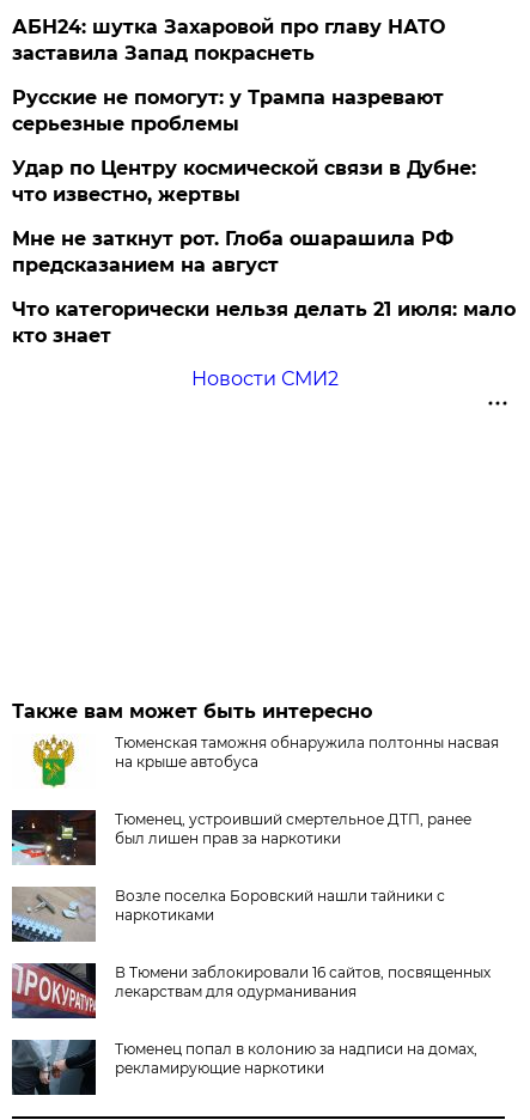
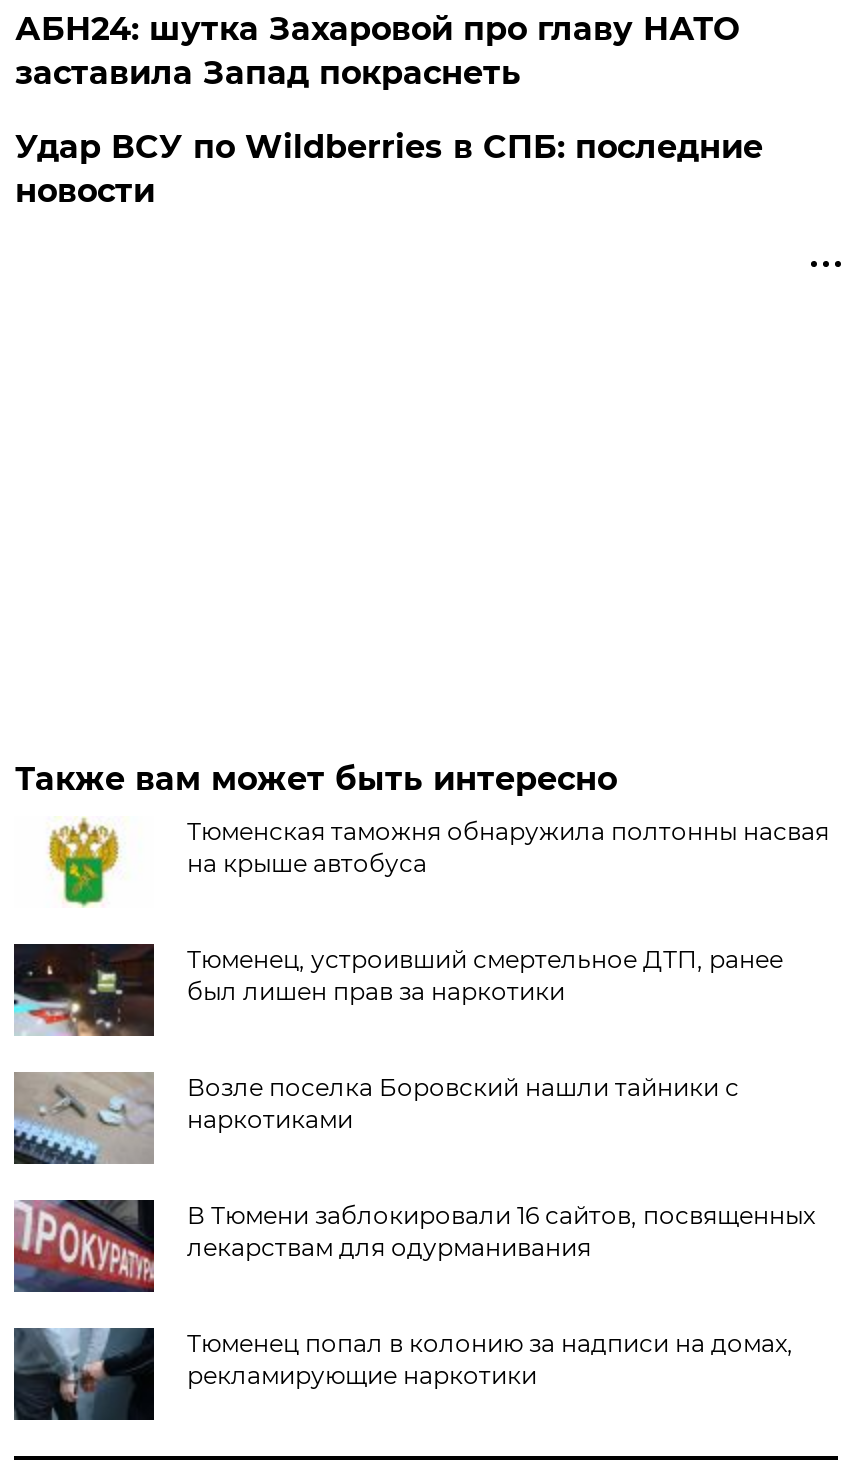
[12,86,516,390] Русские не помогут: у Трампа назревают | серьезные проблемы | Удар по Центру космической связи в Дубне: | что известно, жертвы | Мне не заткнут рот. Глоба ошарашила РФ | предсказанием на август | Что категорически нельзя делать 21 июля: мало | кто знает | Новости СМИ2 -> [15,128,763,210] Удар ВСУ по Wildberries в СПБ: последние | новости

